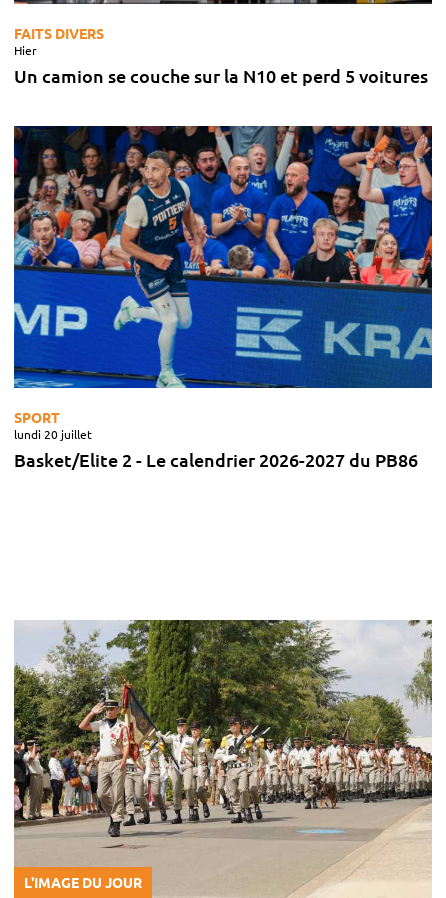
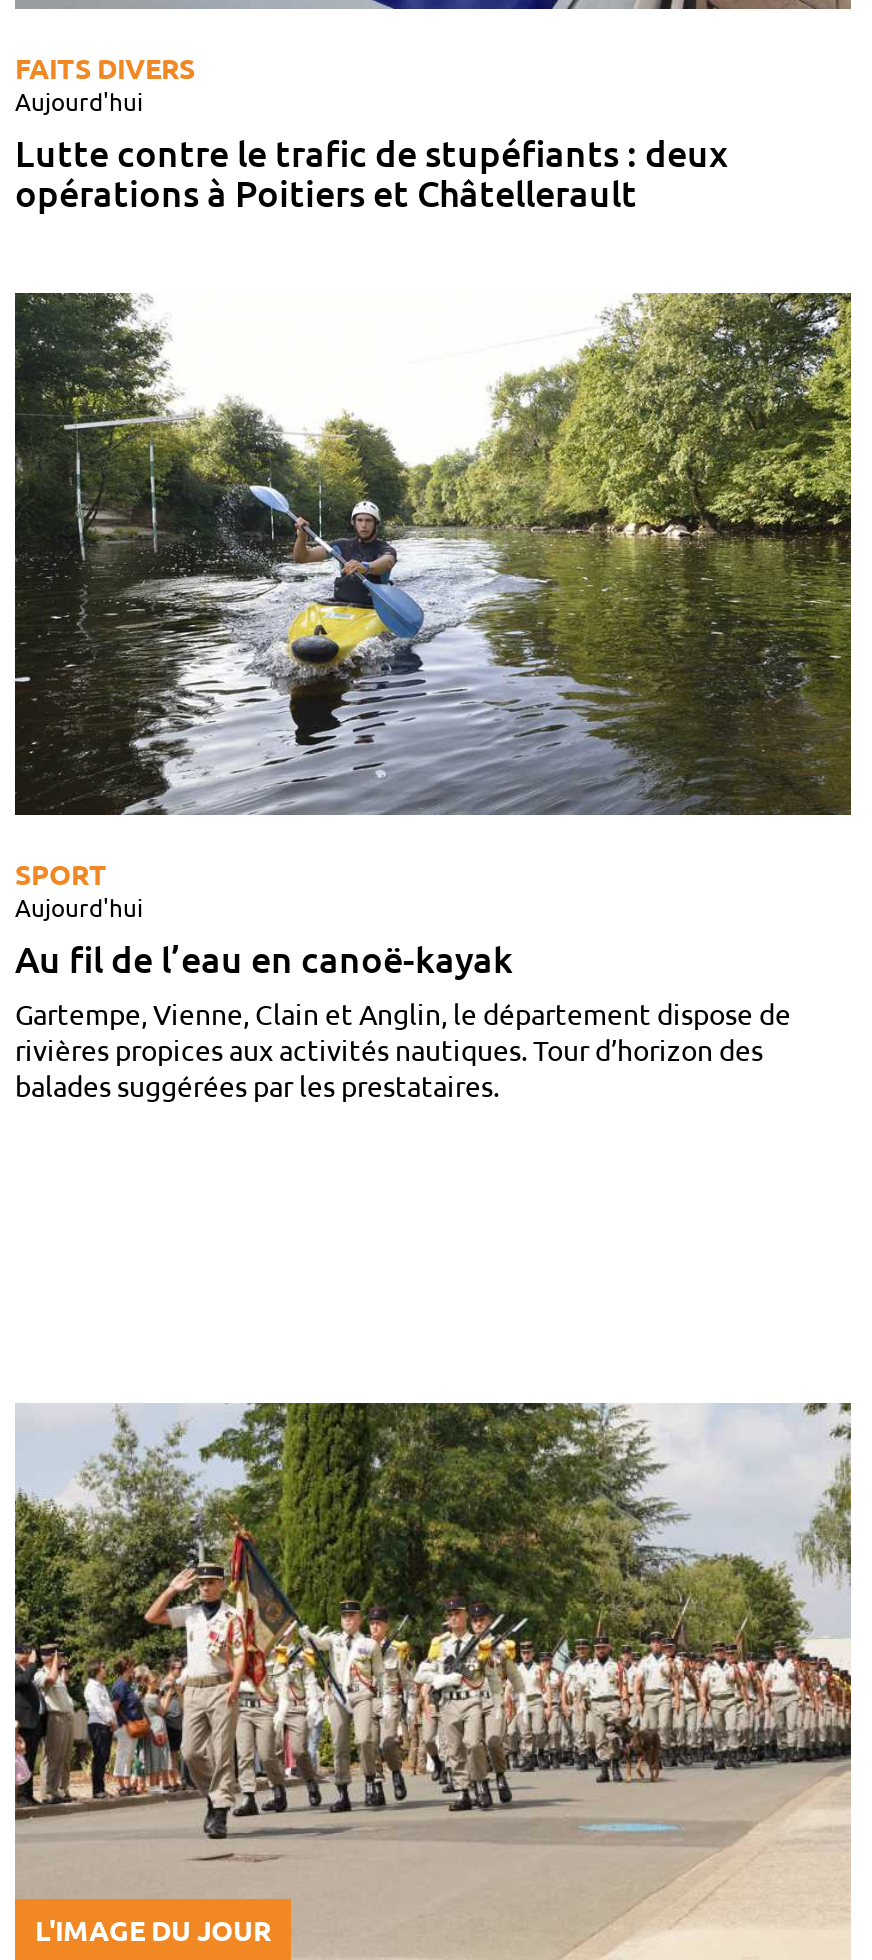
[14,42,428,87] Hier | Un camion se couche sur la N10 et perd 5 voitures -> [15,85,729,215] Aujourd'hui | Lutte contre le trafic de stupéfiants : deux | opérations à Poitiers et Châtellerault
[13,125,433,471] [image] | lundi 20 juillet | Basket/Elite 2 - Le calendrier 2026-2027 du PB86 -> [13,290,853,1104] [image] | Aujourd'hui | Au fil de l’eau en canoë-kayak | Gartempe, Vienne, Clain et Anglin, le département dispose de | rivières propices aux activités nautiques. Tour d’horizon des | balades suggérées par les prestataires.

